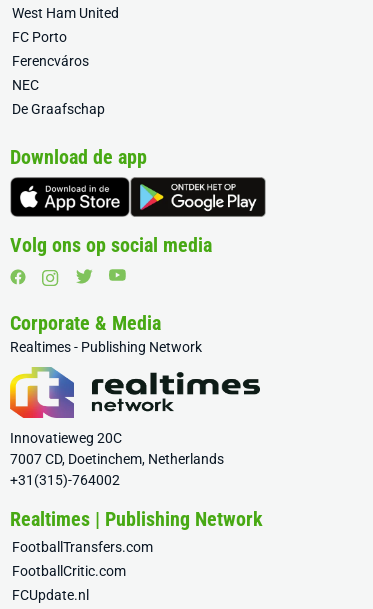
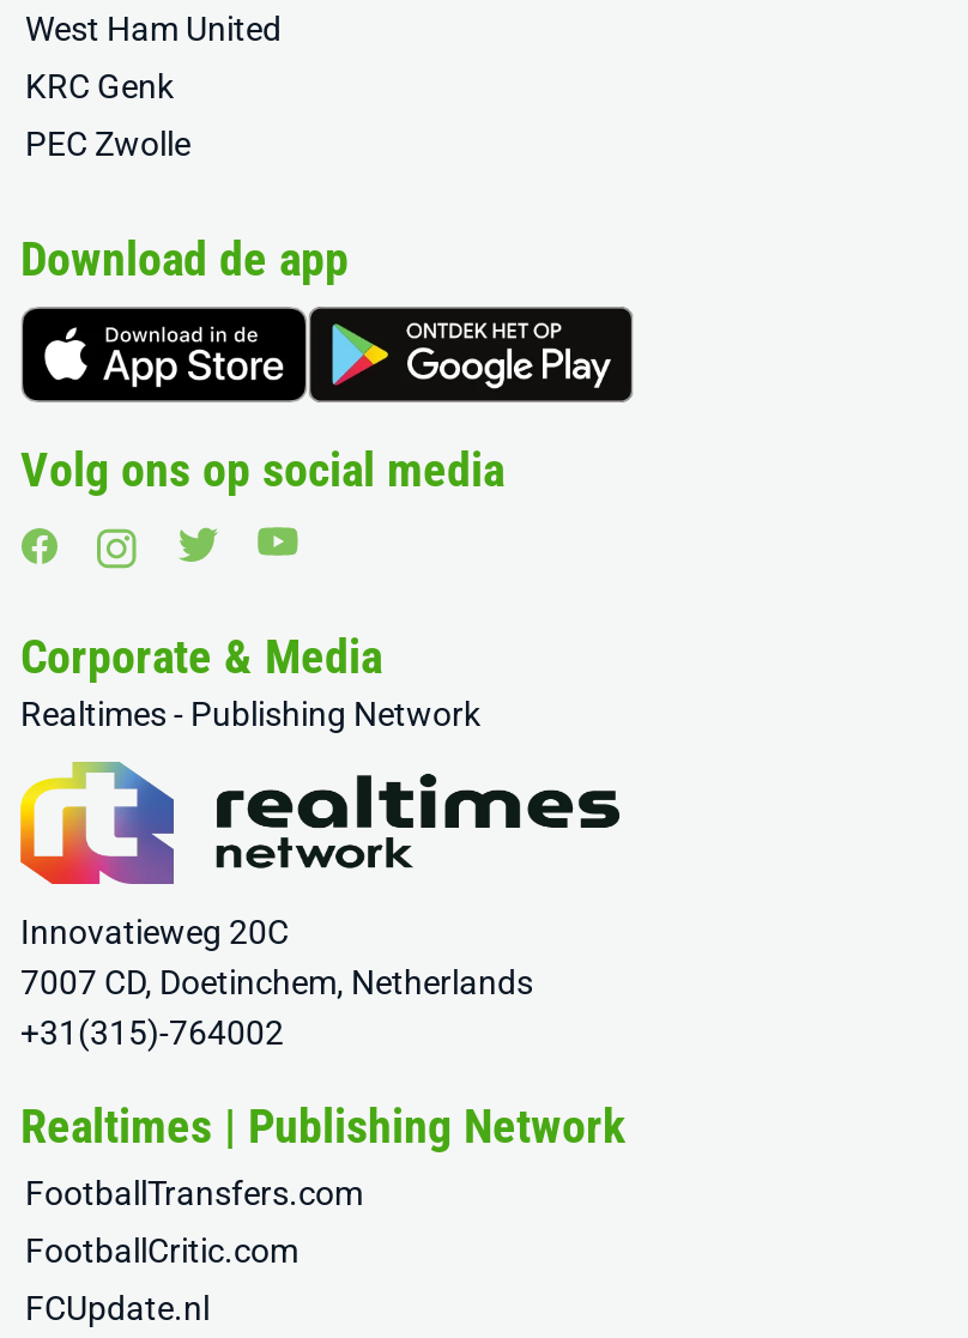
[12,29,105,117] FC Porto | Ferencváros | NEC | De Graafschap -> [25,68,190,164] KRC Genk | PEC Zwolle

